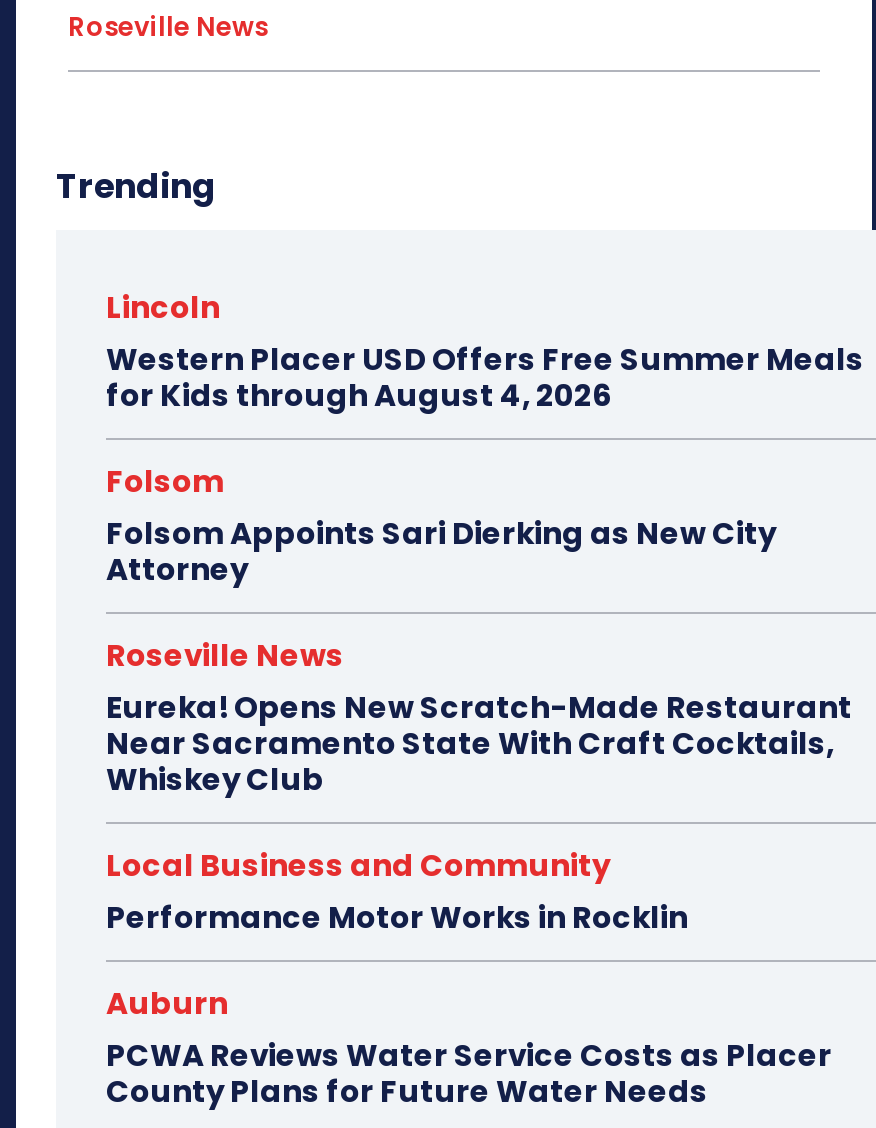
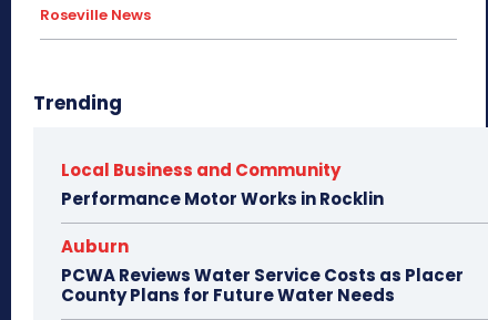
[106,287,864,801] Lincoln | Western Placer USD Offers Free Summer Meals | for Kids through August 4, 2026 | Folsom | Folsom Appoints Sari Dierking as New City | Attorney | Roseville News | Eureka! Opens New Scratch-Made Restaurant | Near Sacramento State With Craft Cocktails, | Whiskey Club -> none

